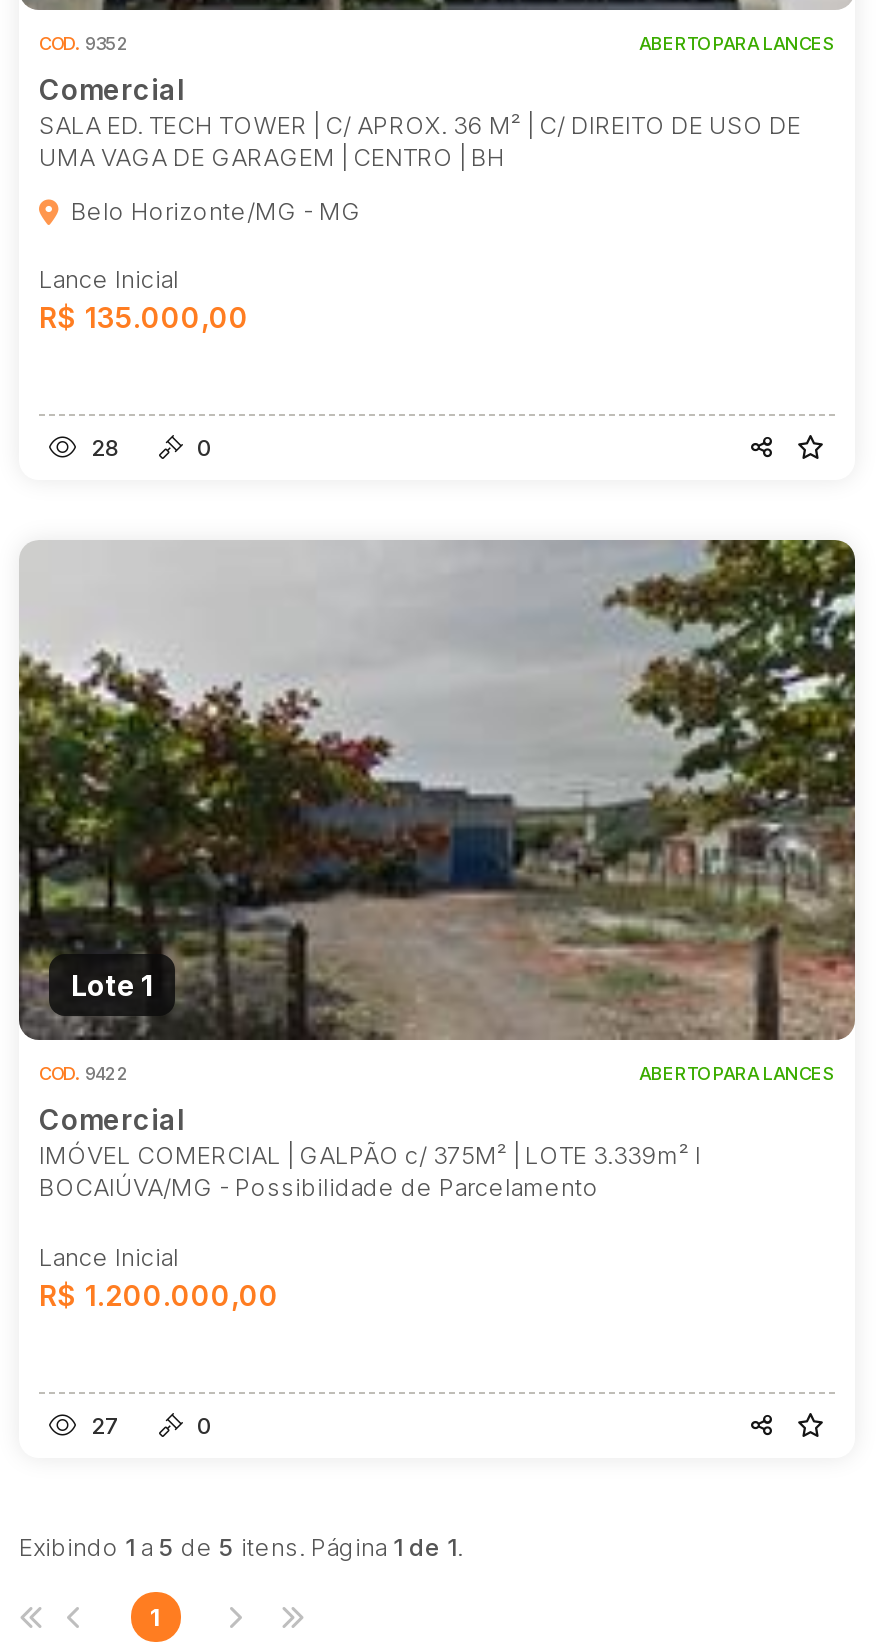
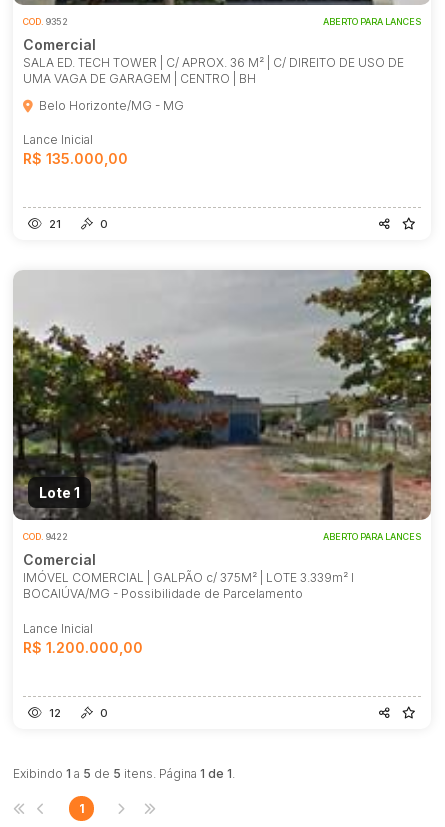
[91,433,119,461] 28 -> [49,216,61,230] 21
[91,1411,119,1439] 27 -> [49,705,61,719] 12

